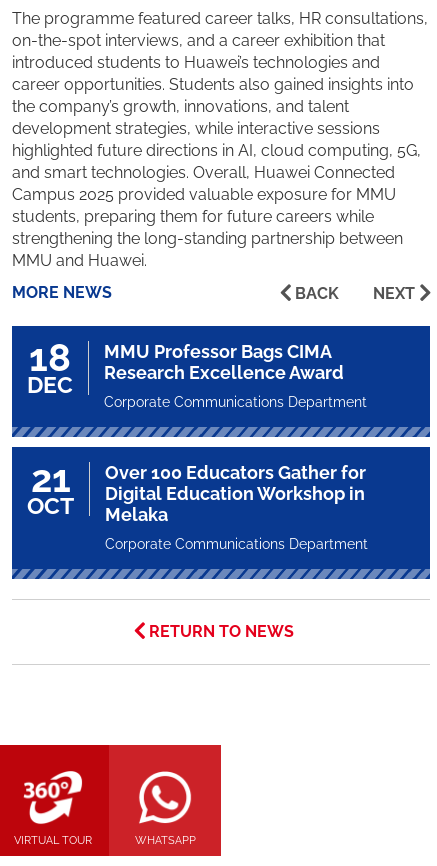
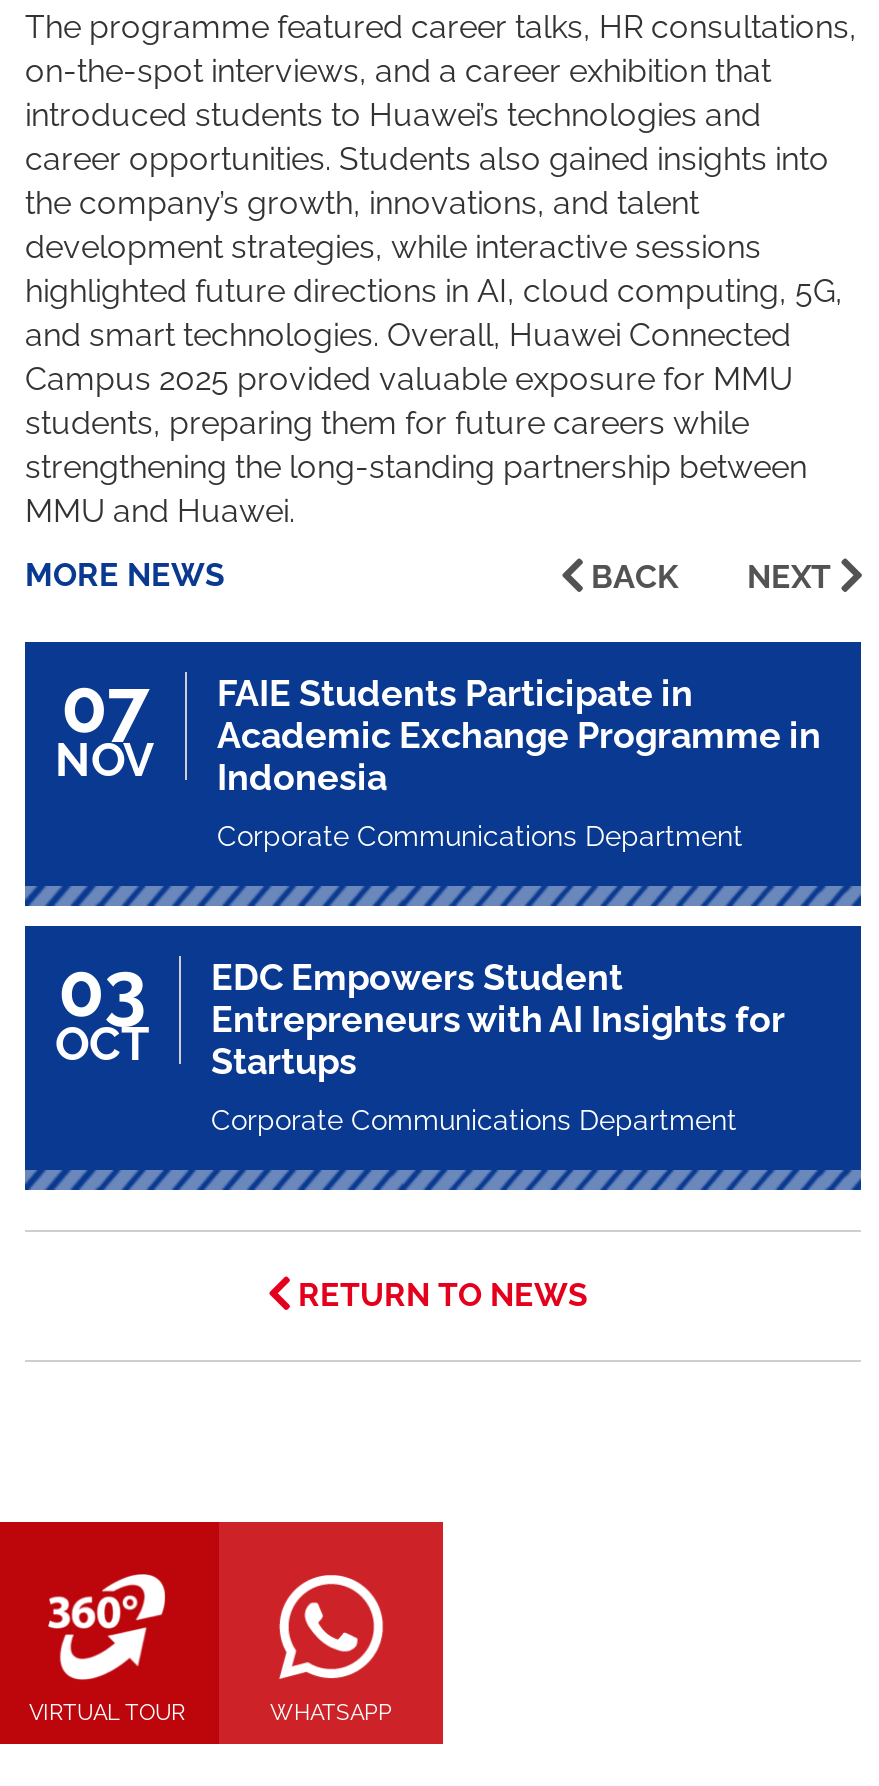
[27,335,73,398] 18 | DEC -> [55,661,155,787] 07 | NOV
[104,341,344,383] MMU Professor Bags CIMA | Research Excellence Award -> [217,673,821,799] FAIE Students Participate in | Academic Exchange Programme in | Indonesia
[30,456,70,501] 21 -> [58,945,146,1035] 03
[105,462,366,525] Over 100 Educators Gather for | Digital Education Workshop in | Melaka -> [211,957,785,1083] EDC Empowers Student | Entrepreneurs with AI Insights for | Startups

